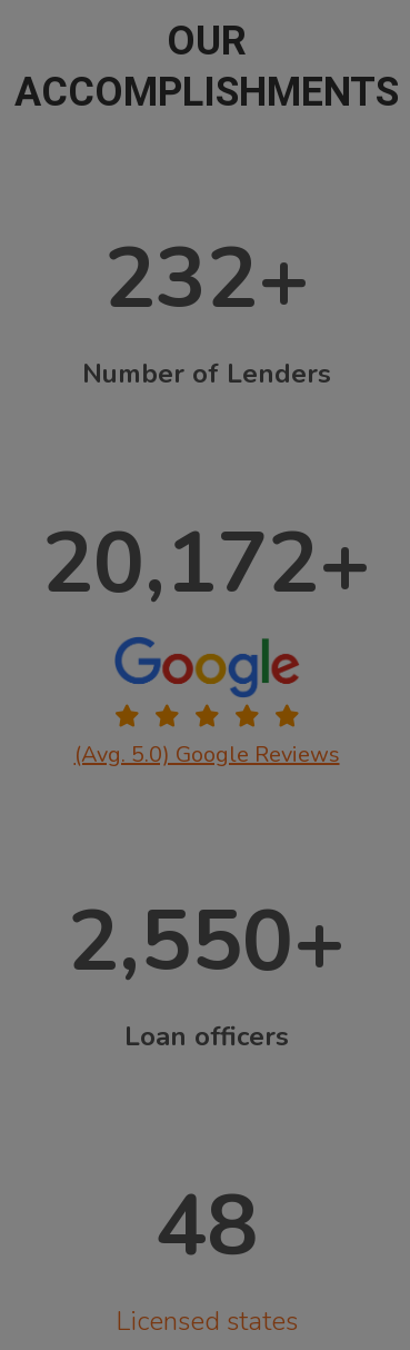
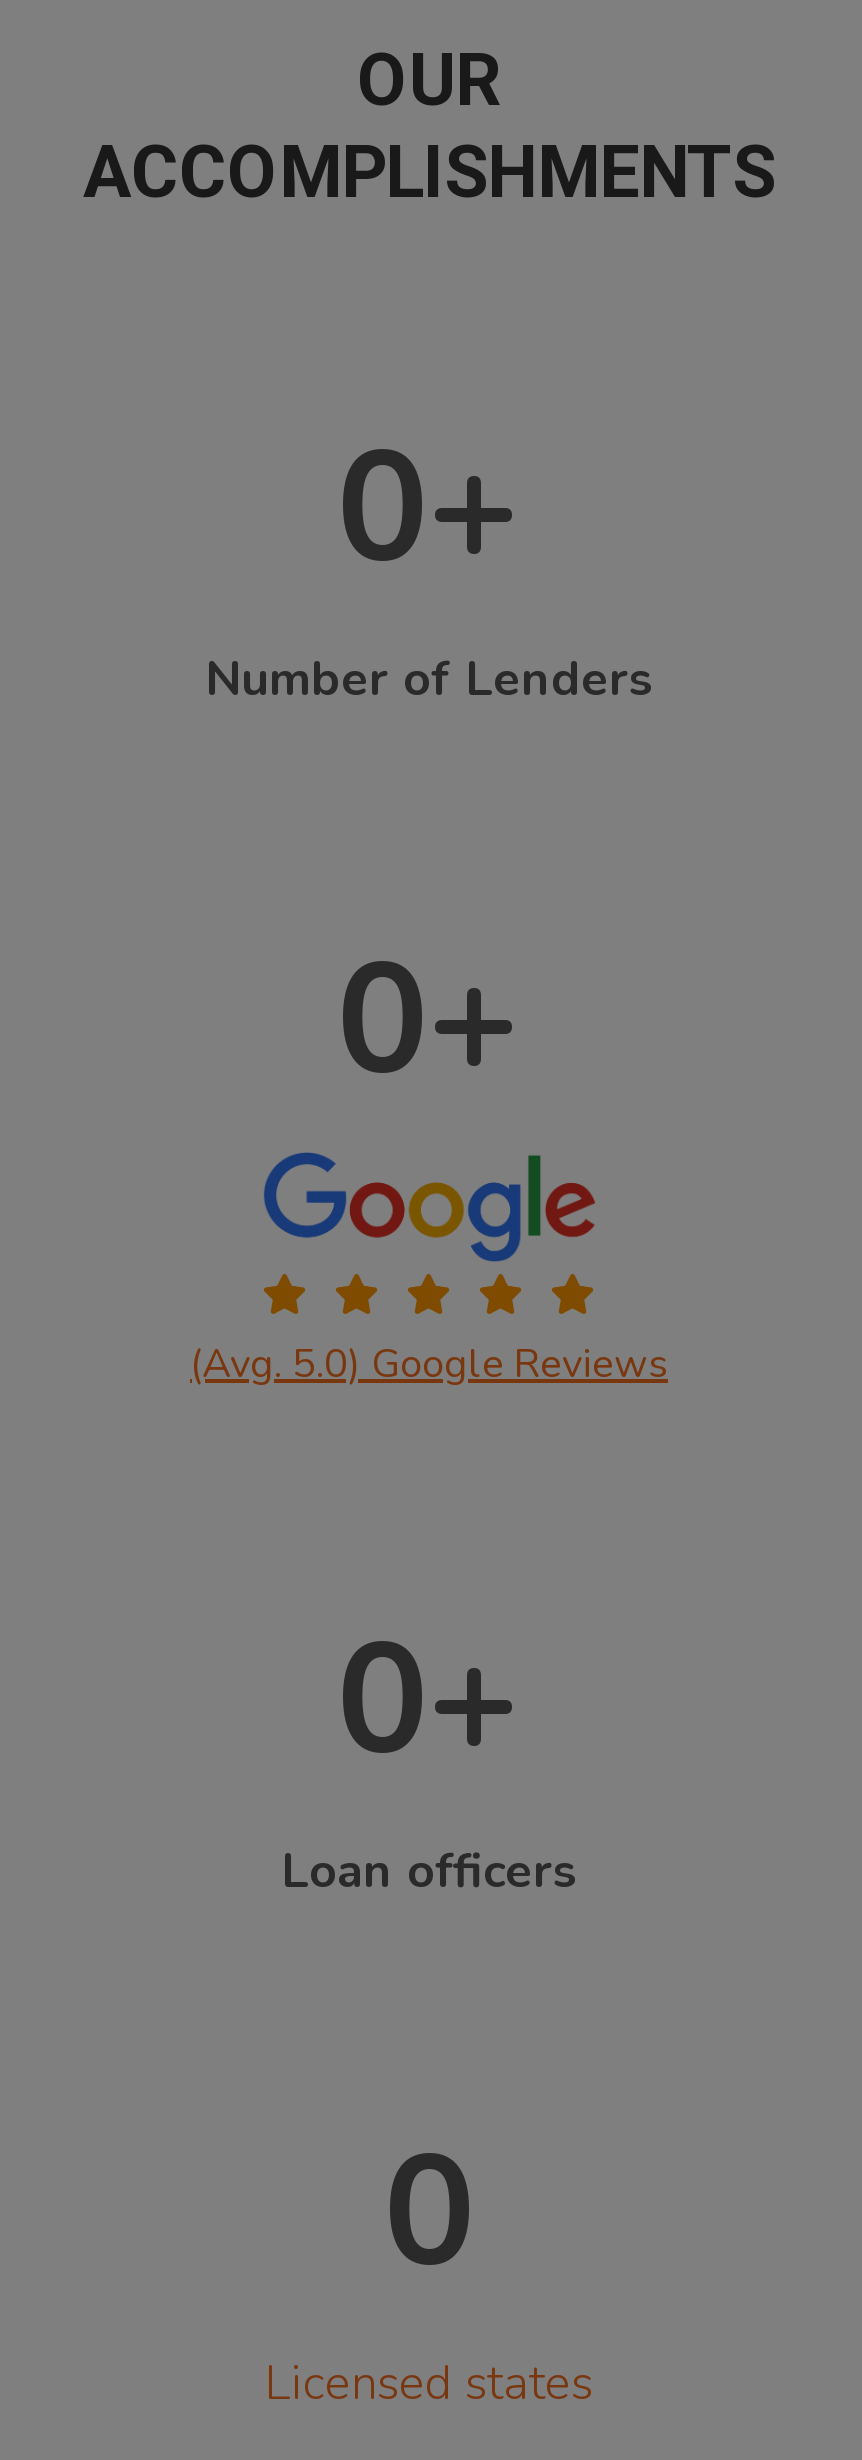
[104,220,309,337] 232+ -> [336,403,522,613] 0+
[42,505,371,622] 20,172+ -> [336,915,522,1125] 0+
[68,883,346,999] 2,550+ -> [336,1594,522,1804] 0+
[156,1167,258,1284] 48 -> [383,2106,475,2316] 0

